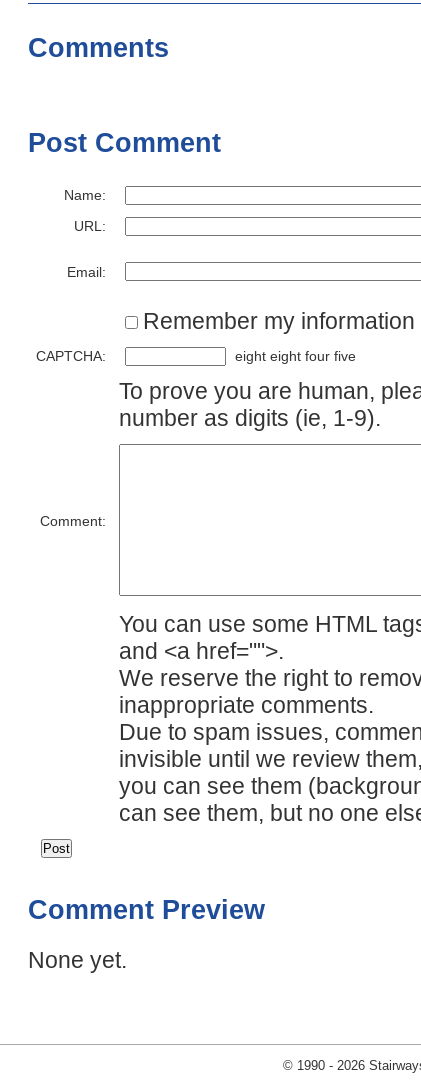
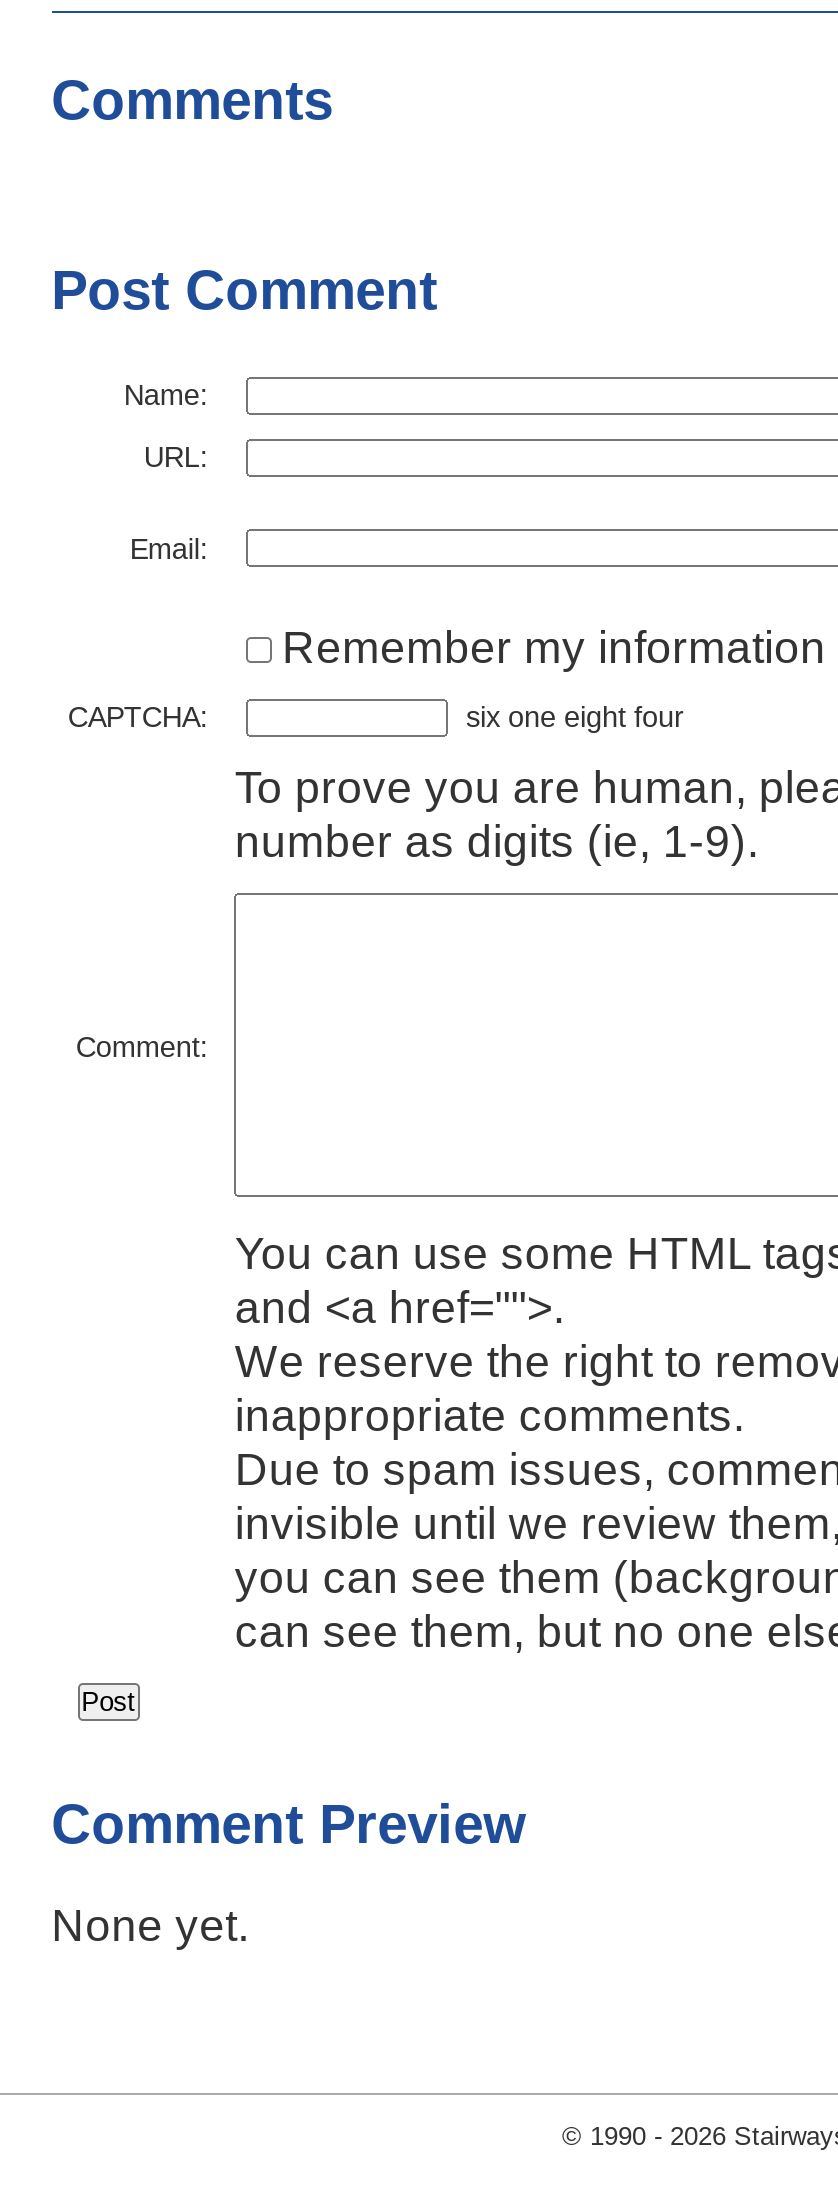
[231,348,356,364] eight eight four five -> [458,701,684,733] six one eight four

